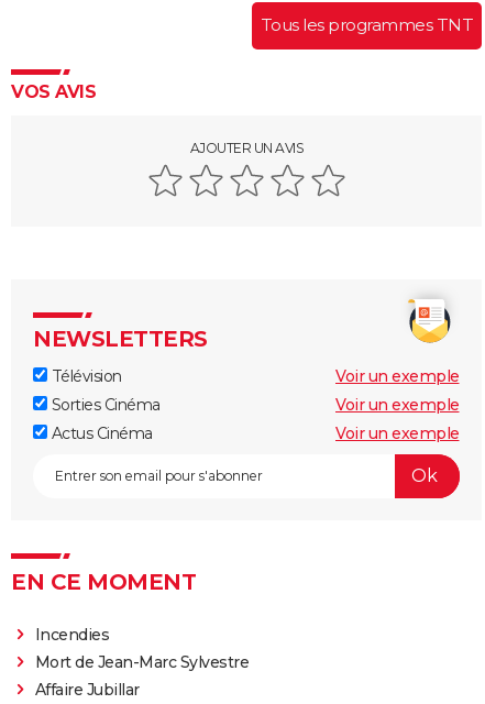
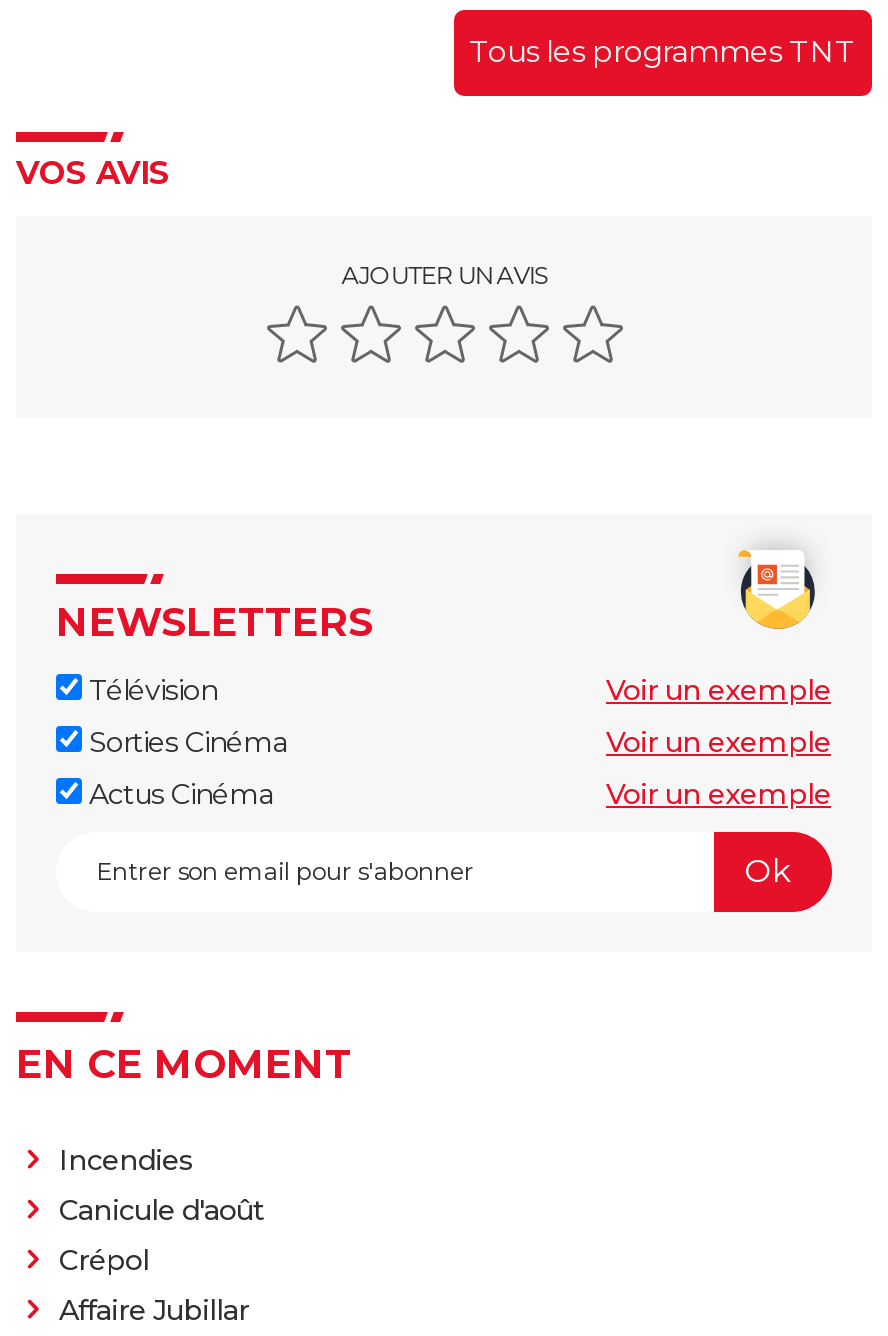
[35,652,249,672] Mort de Jean-Marc Sylvestre -> [59,1191,264,1277] Canicule d'août | Crépol

